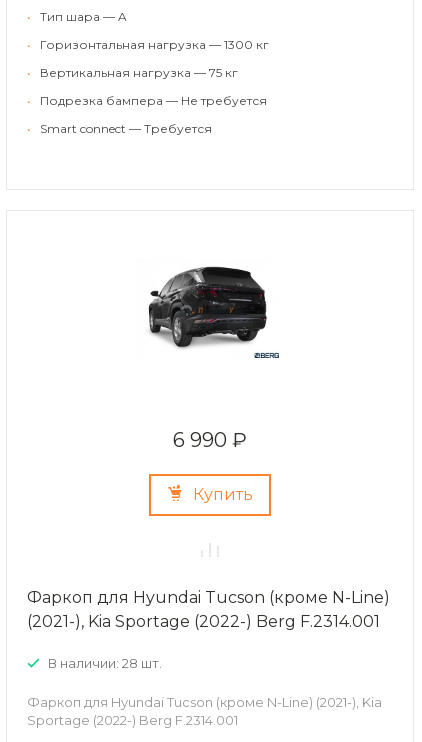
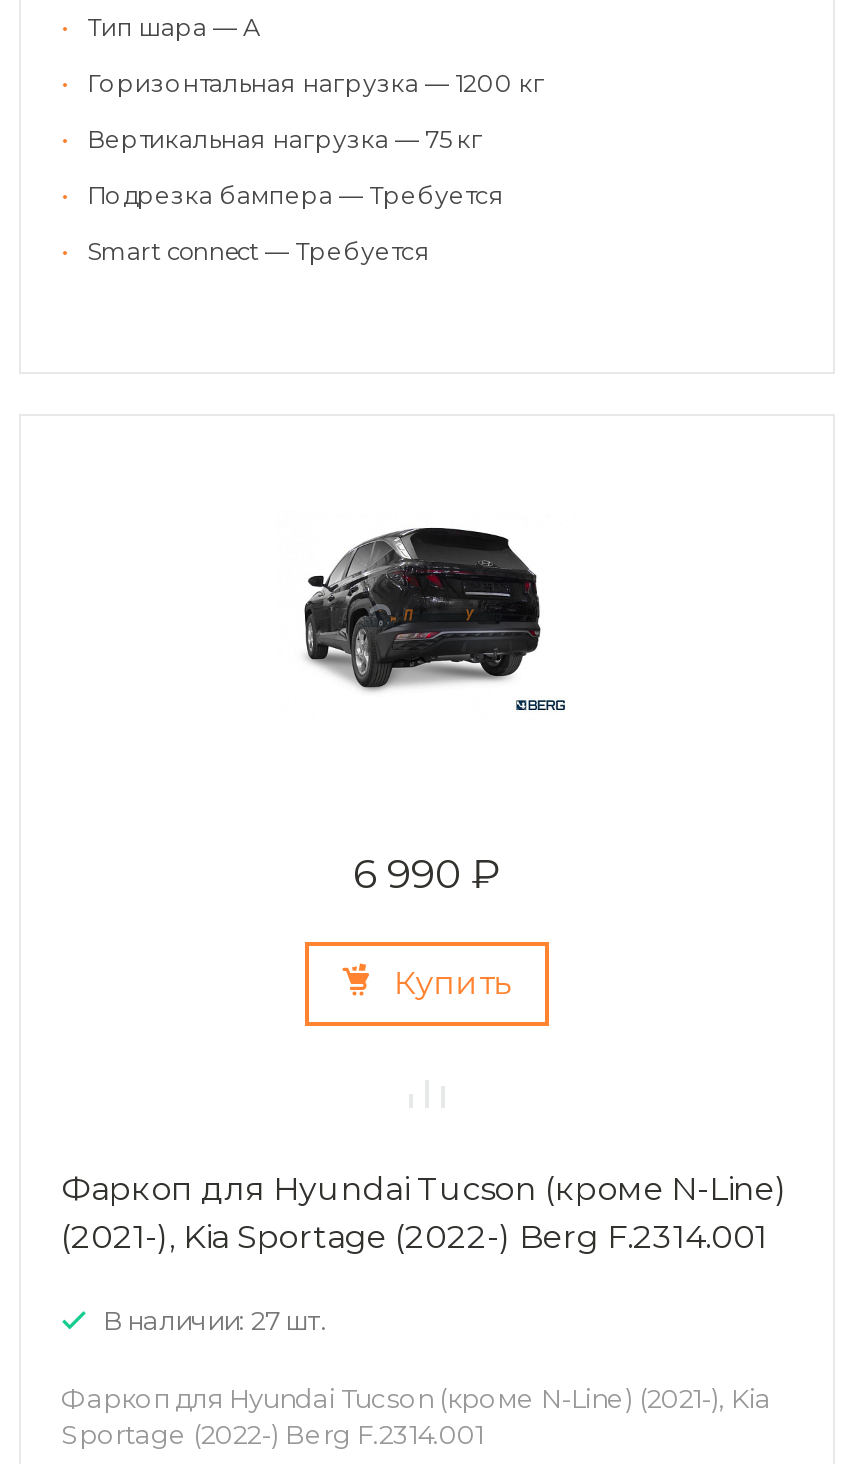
[27,37,269,52] • Горизонтальная нагрузка — 1300 кг -> [61,67,545,97] • Горизонтальная нагрузка — 1200 кг
[27,93,267,108] • Подрезка бампера — Не требуется -> [61,179,505,209] • Подрезка бампера — Требуется
[48,655,162,671] В наличии: 28 шт. -> [103,1303,327,1335] В наличии: 27 шт.

